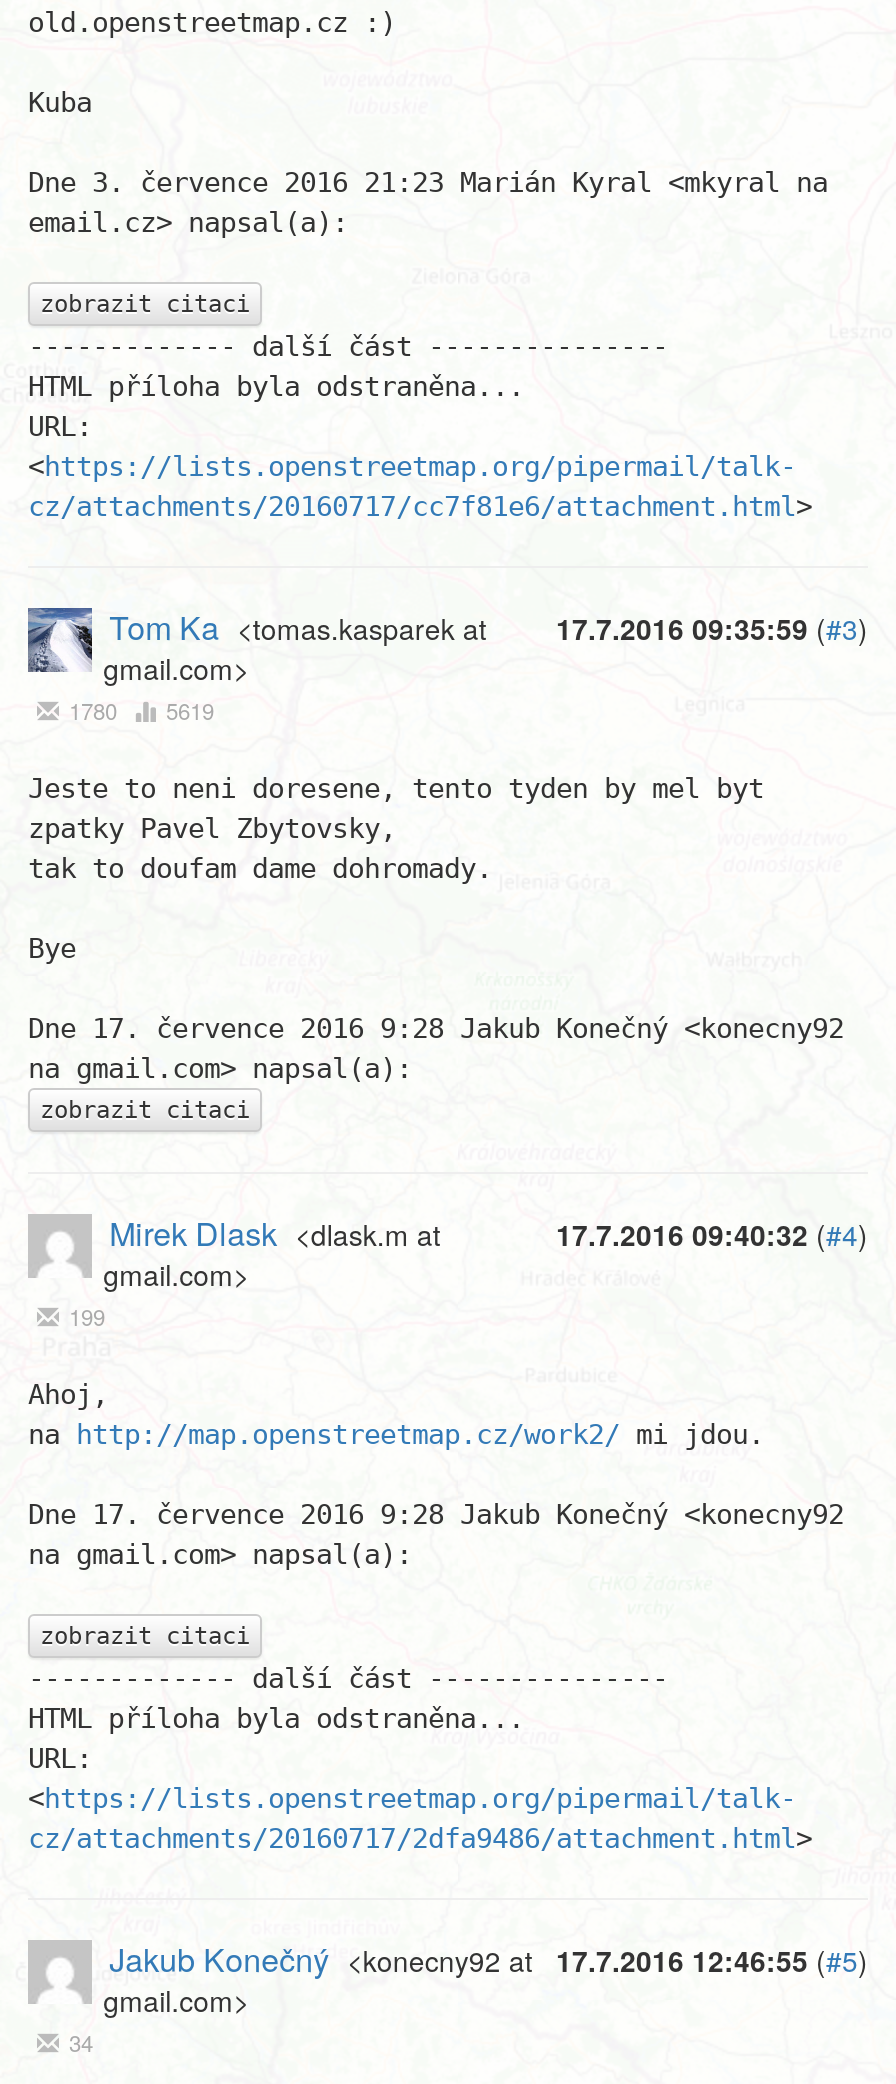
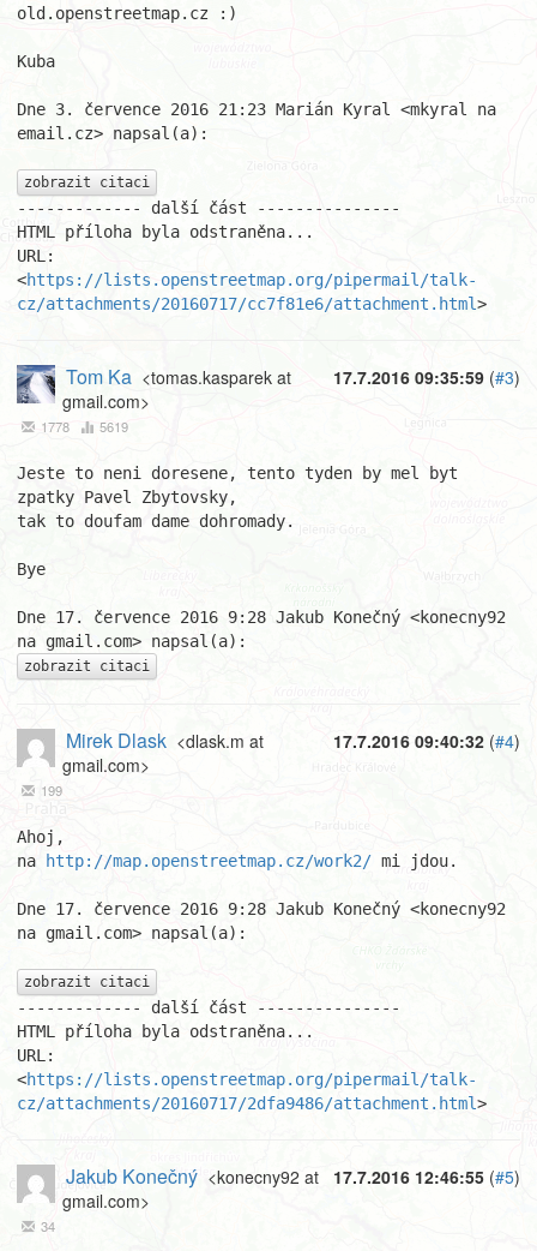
[69,694,214,726] 1780 5619 -> [41,417,128,436] 1778 5619

